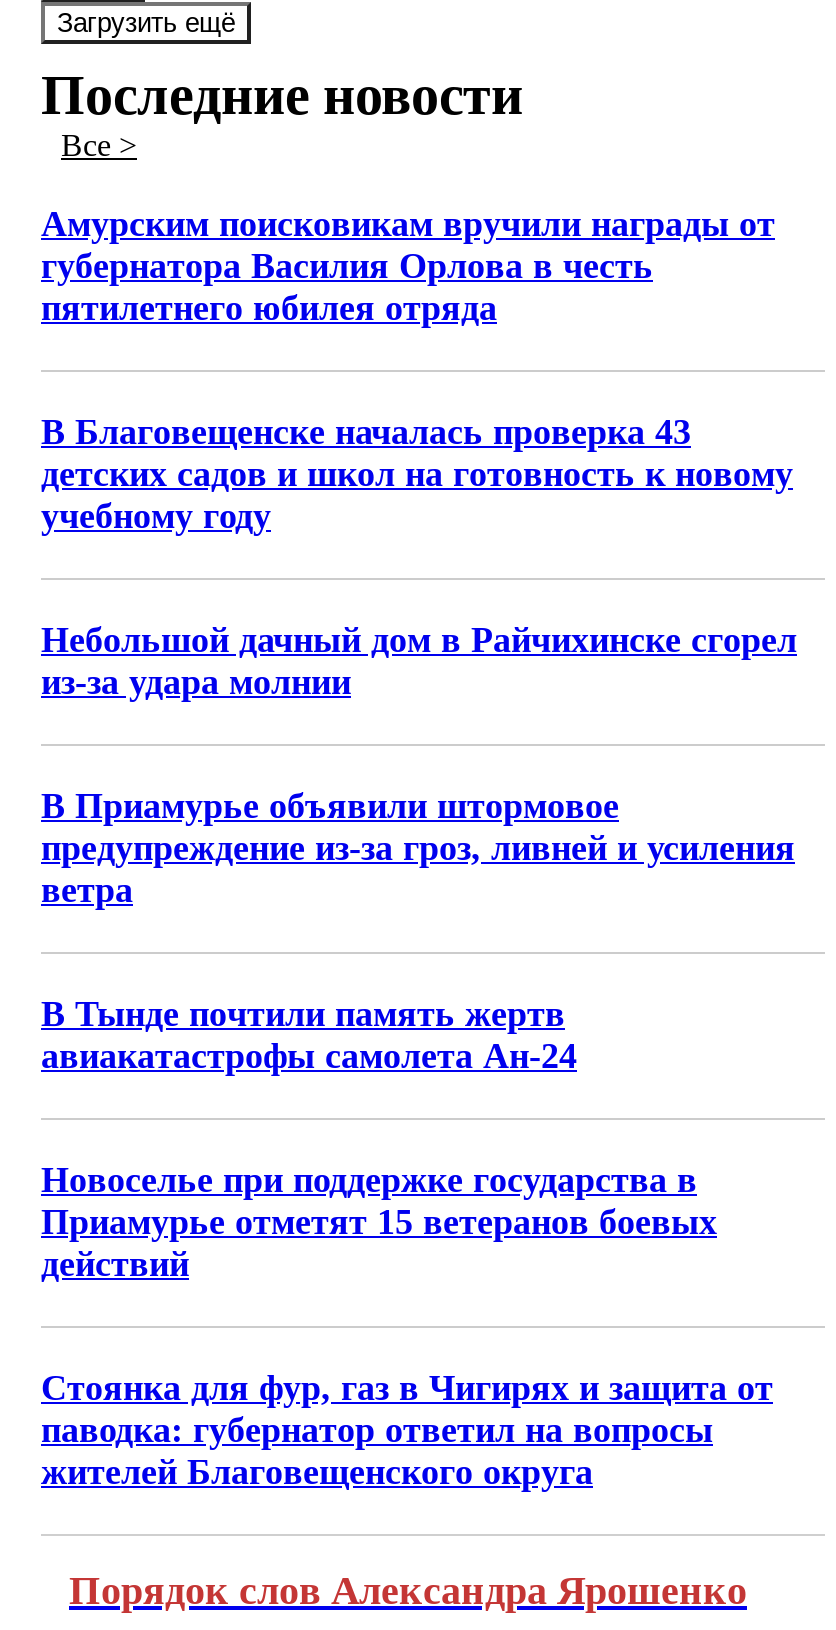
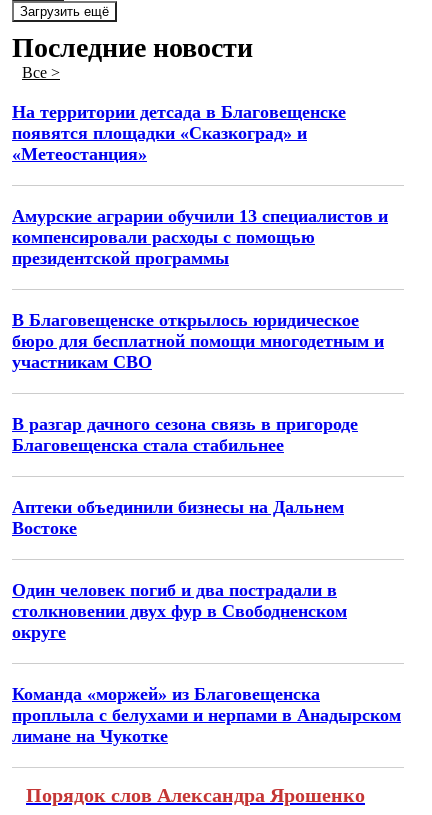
[41,205,775,329] Амурским поисковикам вручили награды от | губернатора Василия Орлова в честь | пятилетнего юбилея отряда -> [12,102,346,164] На территории детсада в Благовещенске | появятся площадки «Сказкоград» и | «Метеостанция»
[41,413,793,537] В Благовещенске началась проверка 43 | детских садов и школ на готовность к новому | учебному году -> [12,206,388,268] Амурские аграрии обучили 13 специалистов и | компенсировали расходы с помощью | президентской программы
[41,621,797,703] Небольшой дачный дом в Райчихинске сгорел | из-за удара молнии -> [12,310,384,372] В Благовещенске открылось юридическое | бюро для бесплатной помощи многодетным и | участникам СВО
[41,787,795,911] В Приамурье объявили штормовое | предупреждение из-за гроз, ливней и усиления | ветра -> [12,414,358,455] В разгар дачного сезона связь в пригороде | Благовещенска стала стабильнее
[41,995,577,1077] В Тынде почтили память жертв | авиакатастрофы самолета Ан-24 -> [12,497,344,538] Аптеки объединили бизнесы на Дальнем | Востоке
[41,1161,717,1285] Новоселье при поддержке государства в | Приамурье отметят 15 ветеранов боевых | действий -> [12,580,347,642] Один человек погиб и два пострадали в | столкновении двух фур в Свободненском | округе
[41,1369,773,1493] Стоянка для фур, газ в Чигирях и защита от | паводка: губернатор ответил на вопросы | жителей Благовещенского округа -> [12,684,401,746] Команда «моржей» из Благовещенска | проплыла с белухами и нерпами в Анадырском | лимане на Чукотке

